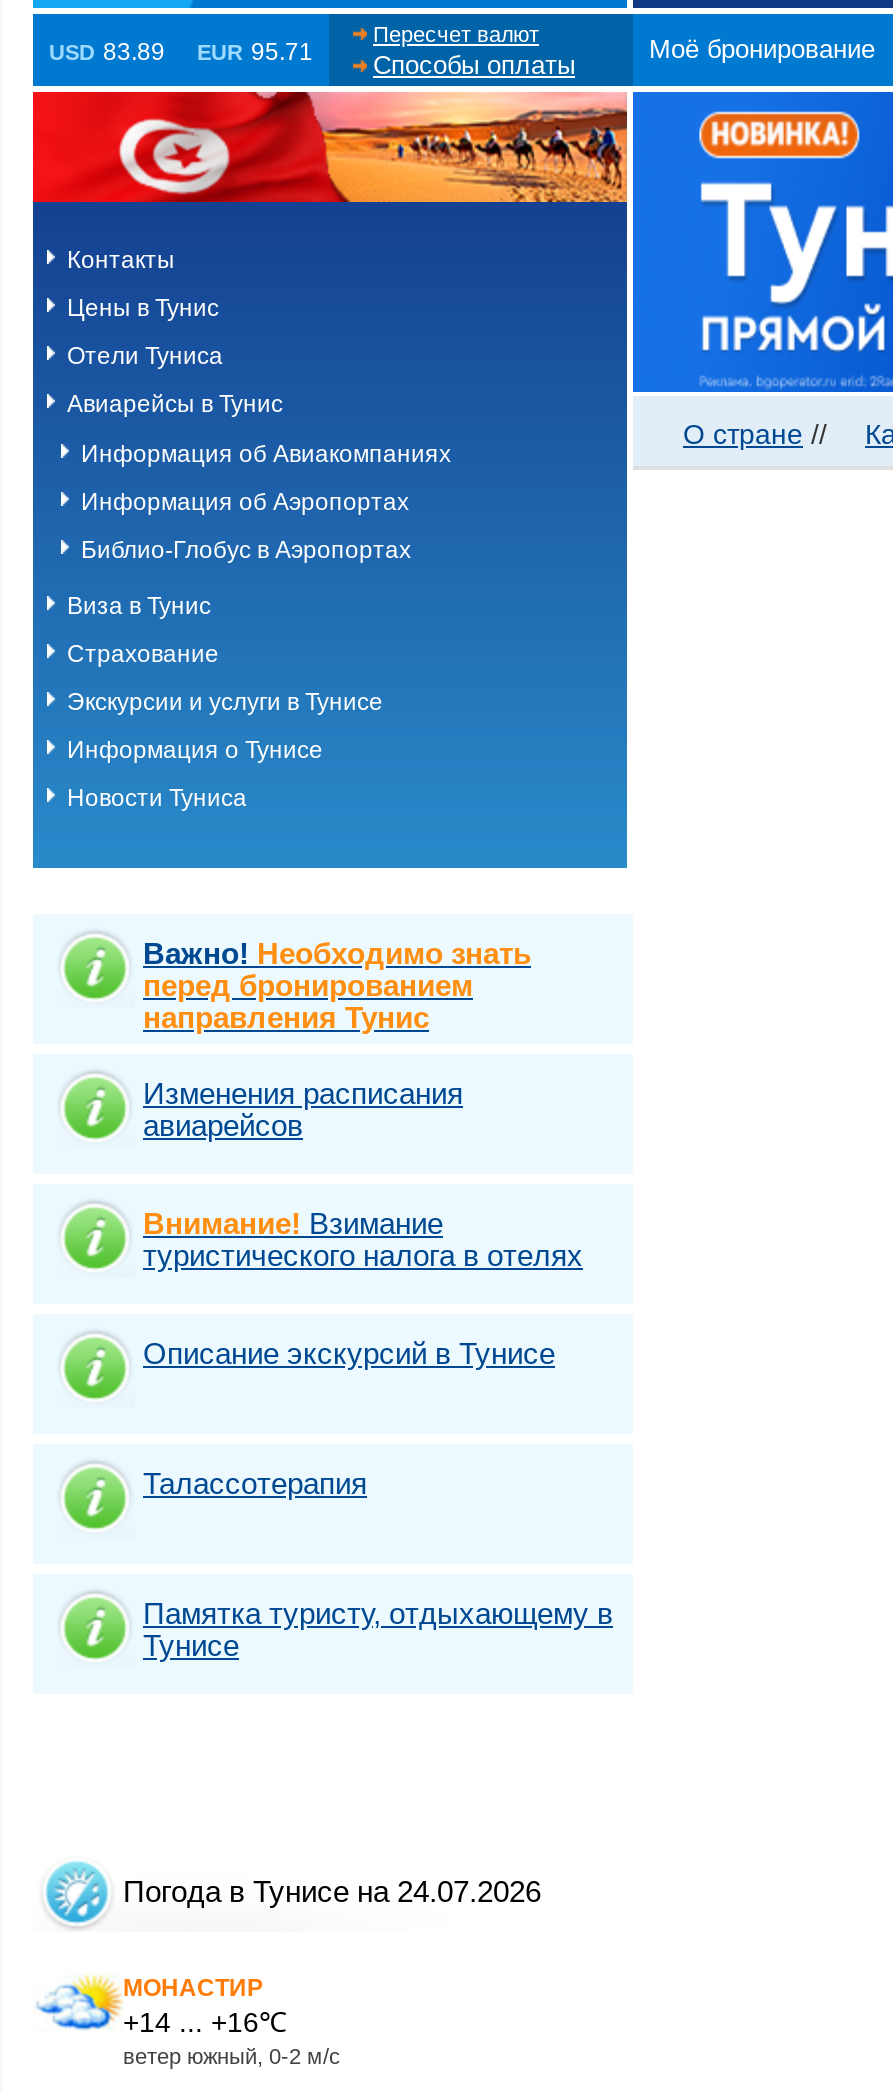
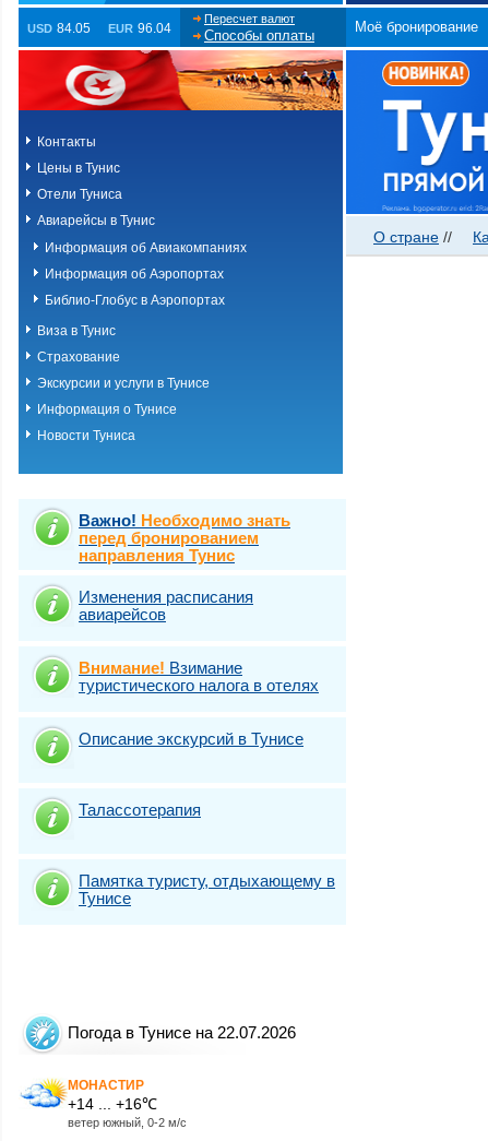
[49,38,165,66] USD 83.89 -> [27,21,91,36] USD 84.05
[197,38,313,66] EUR 95.71 -> [108,21,171,36] EUR 96.04
[123,1874,541,1908] Погода в Тунисе на 24.07.2026 -> [68,1023,296,1042] Погода в Тунисе на 22.07.2026

